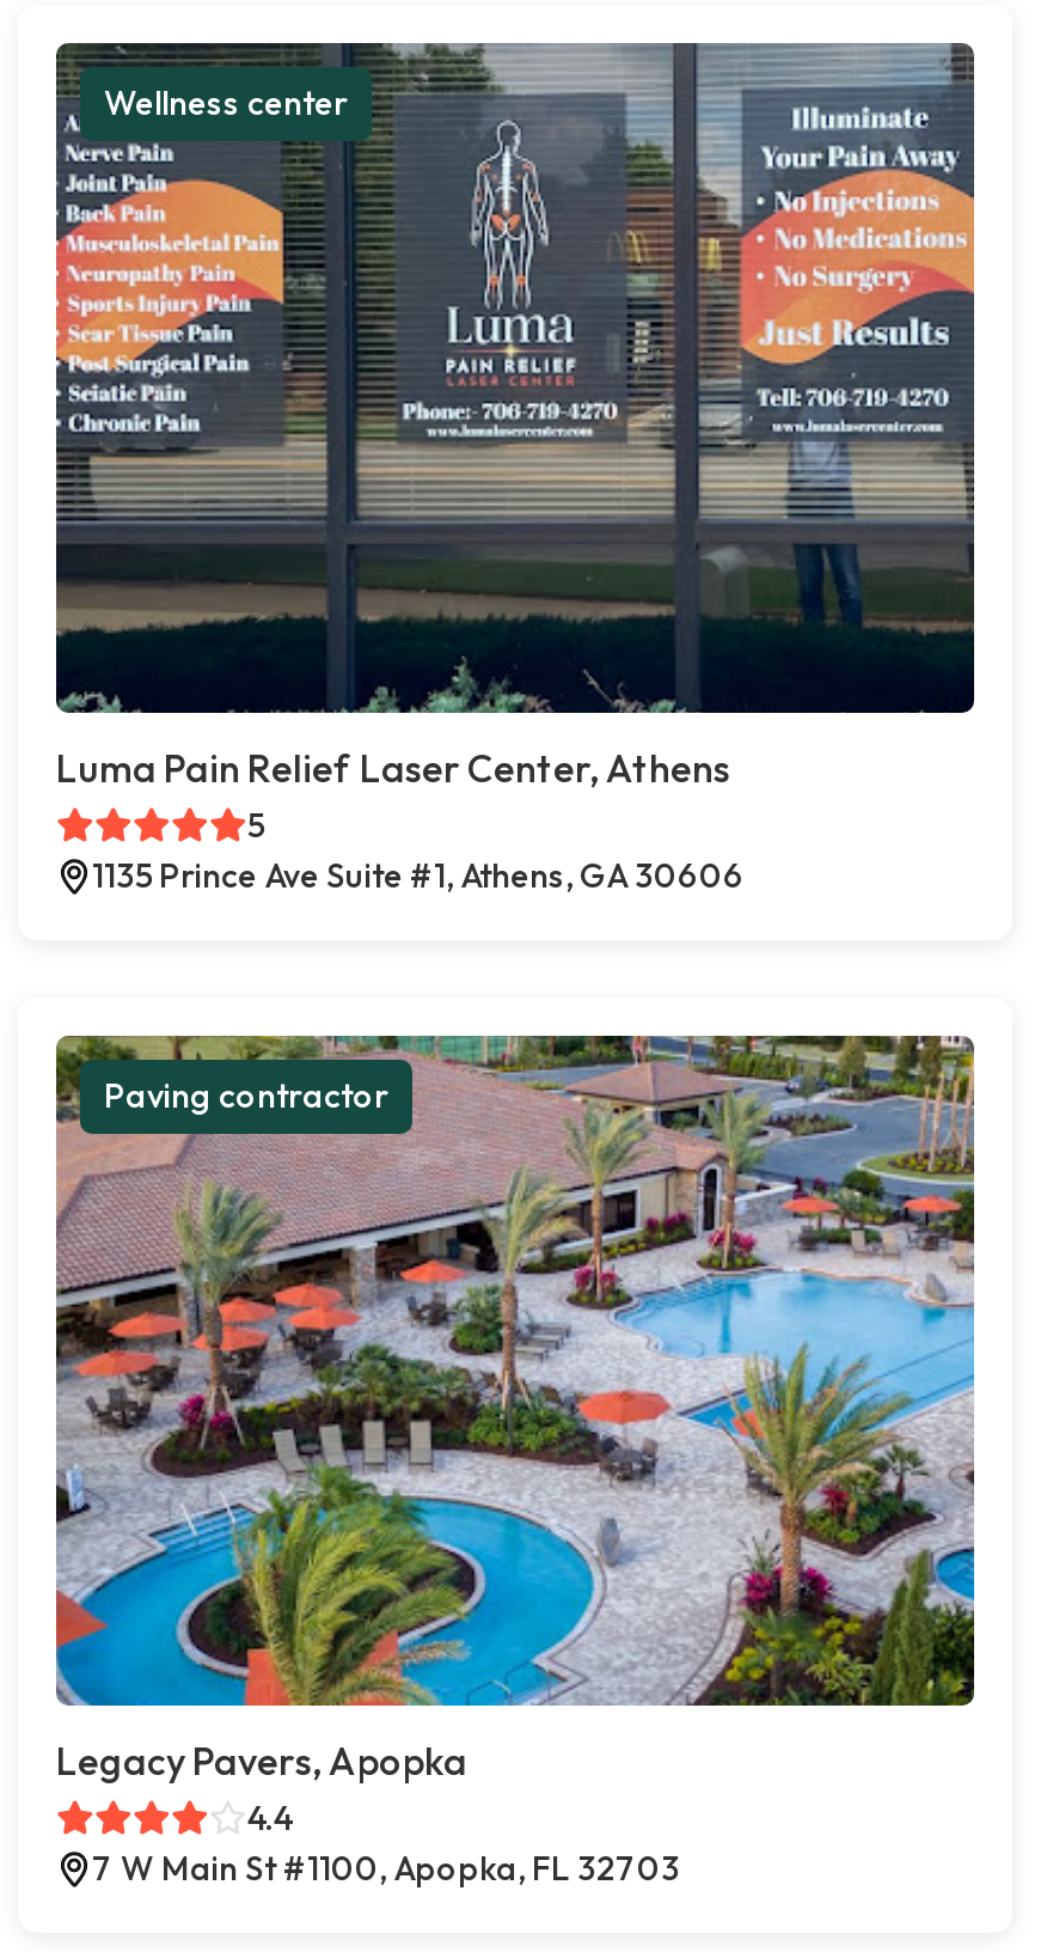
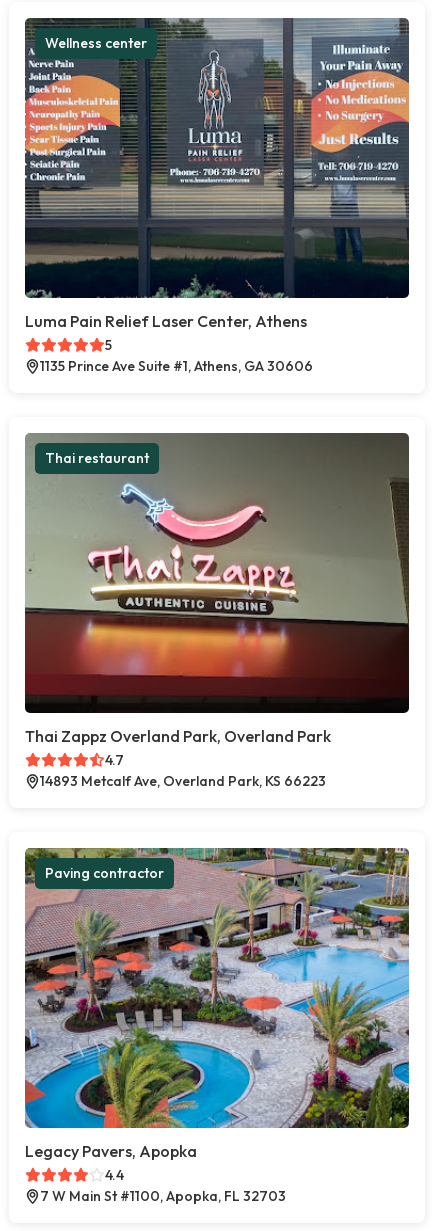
none -> [25,433,410,714] [image] | Thai restaurant
none -> [25,726,331,790] Thai Zappz Overland Park, Overland Park | 4.7 | 14893 Metcalf Ave, Overland Park, KS 66223

